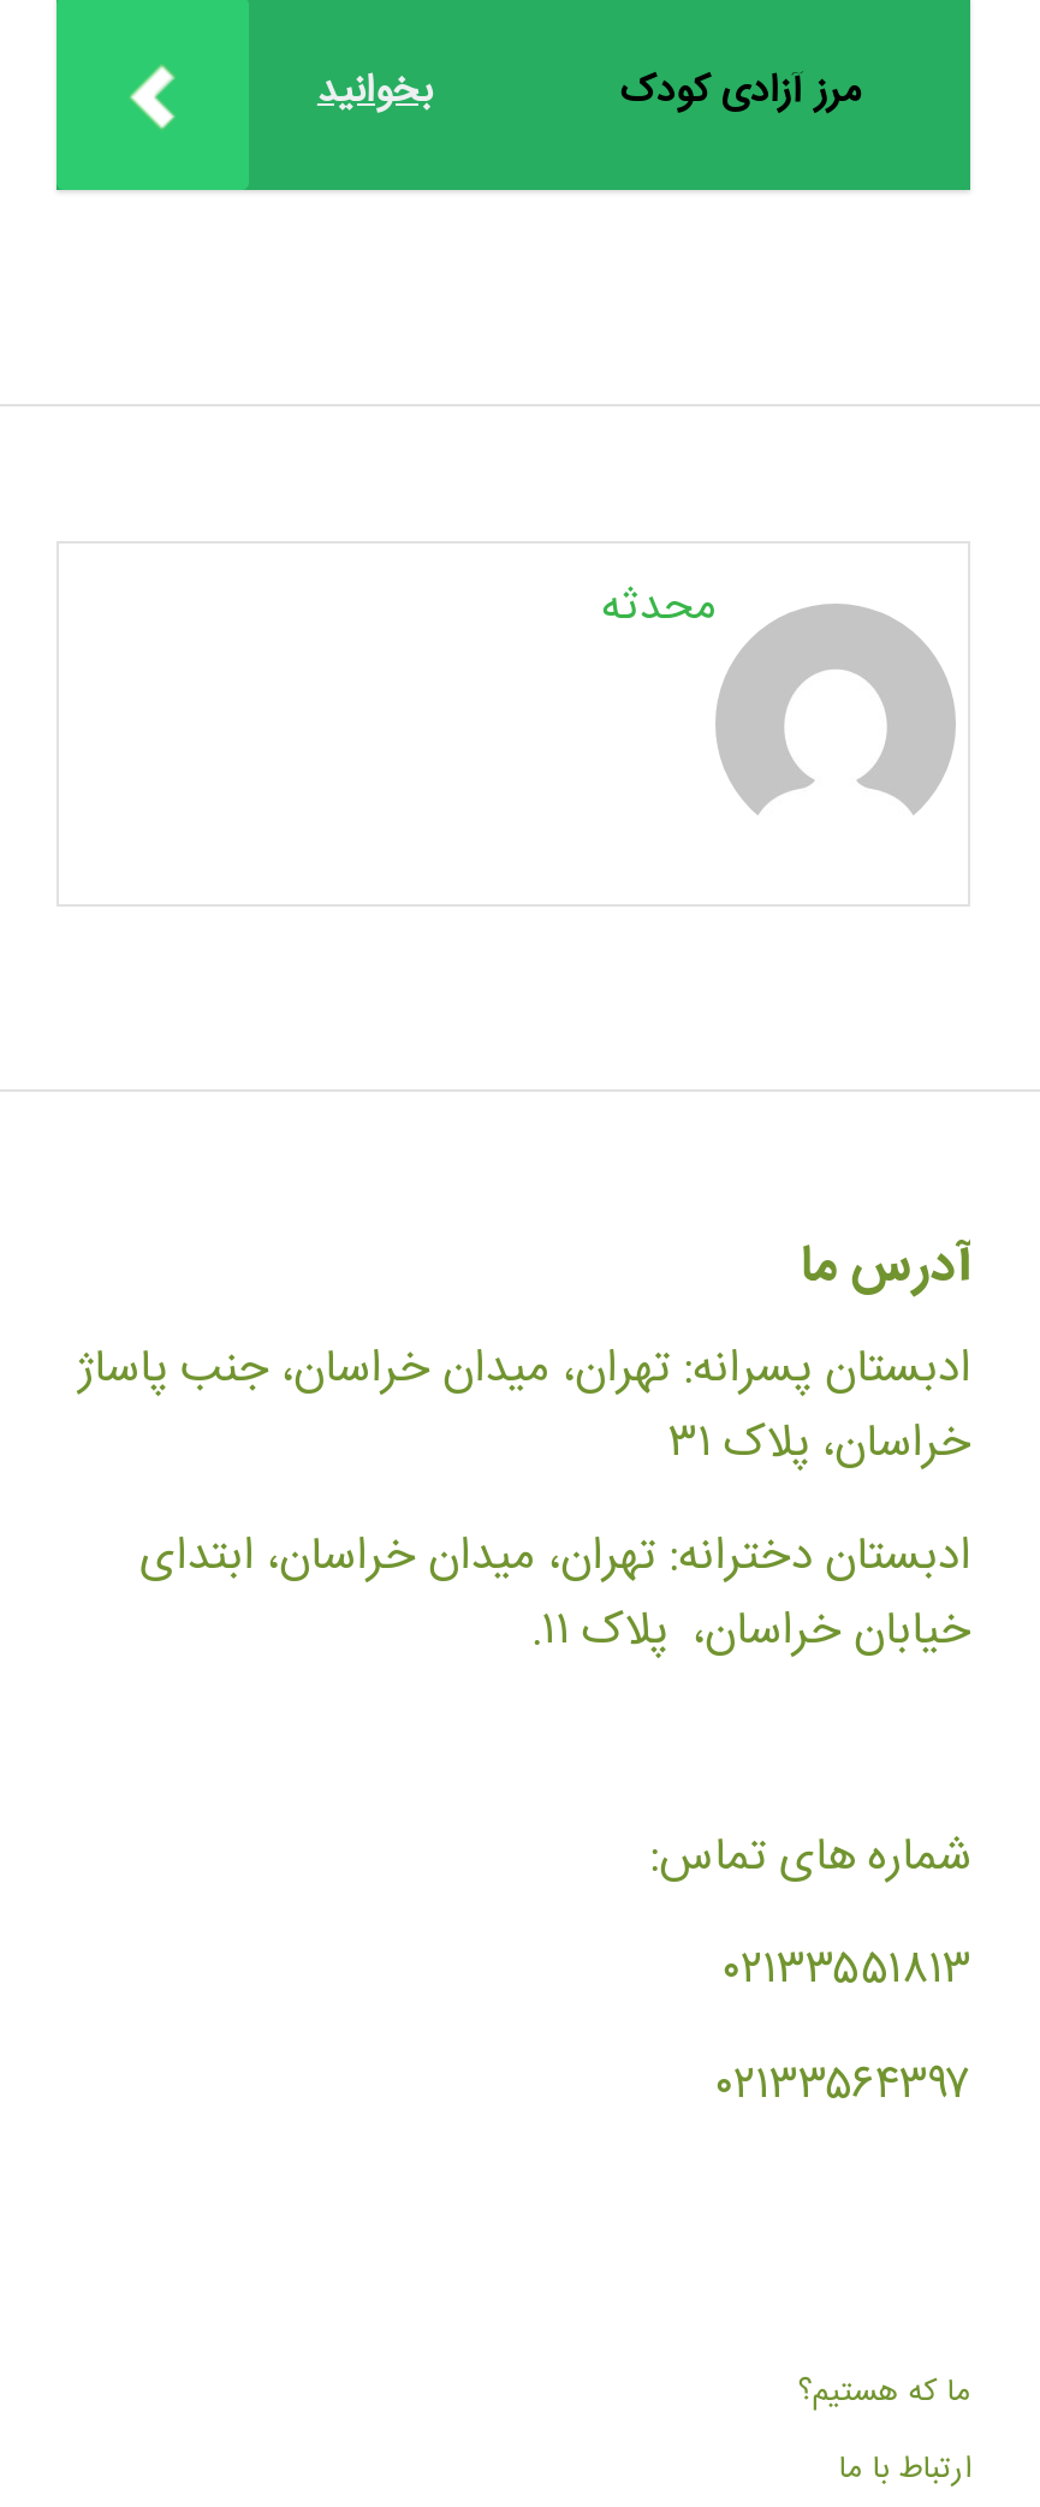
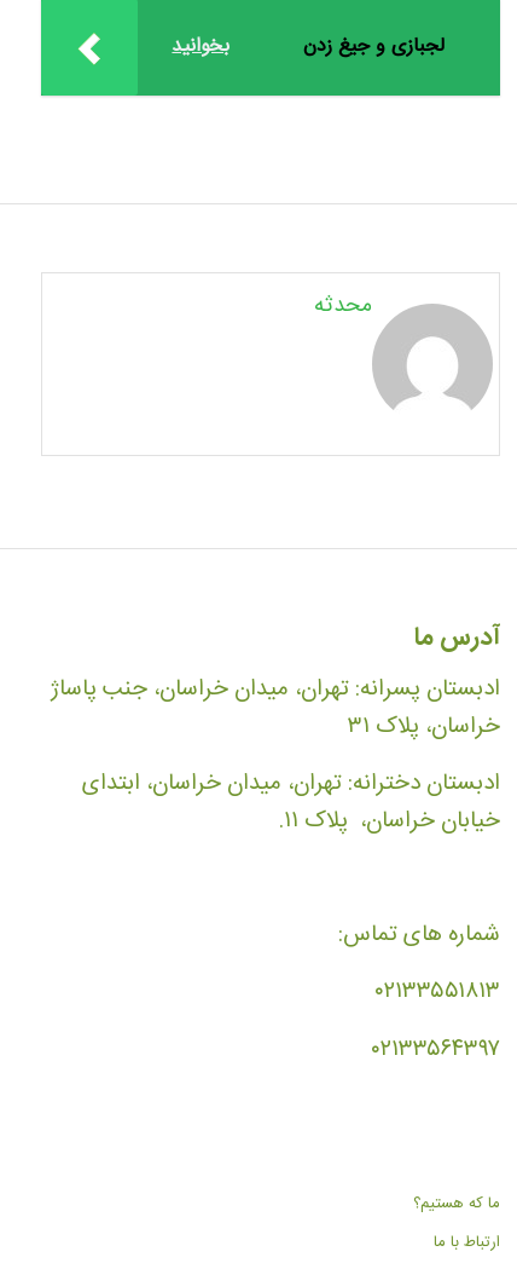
[620,60,861,125] مرز آزادی کودک -> [304,30,445,63] لجبازی و جیغ زدن

